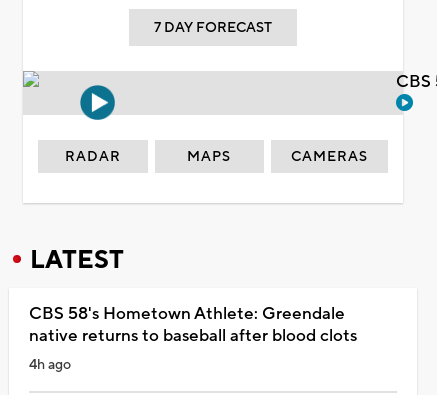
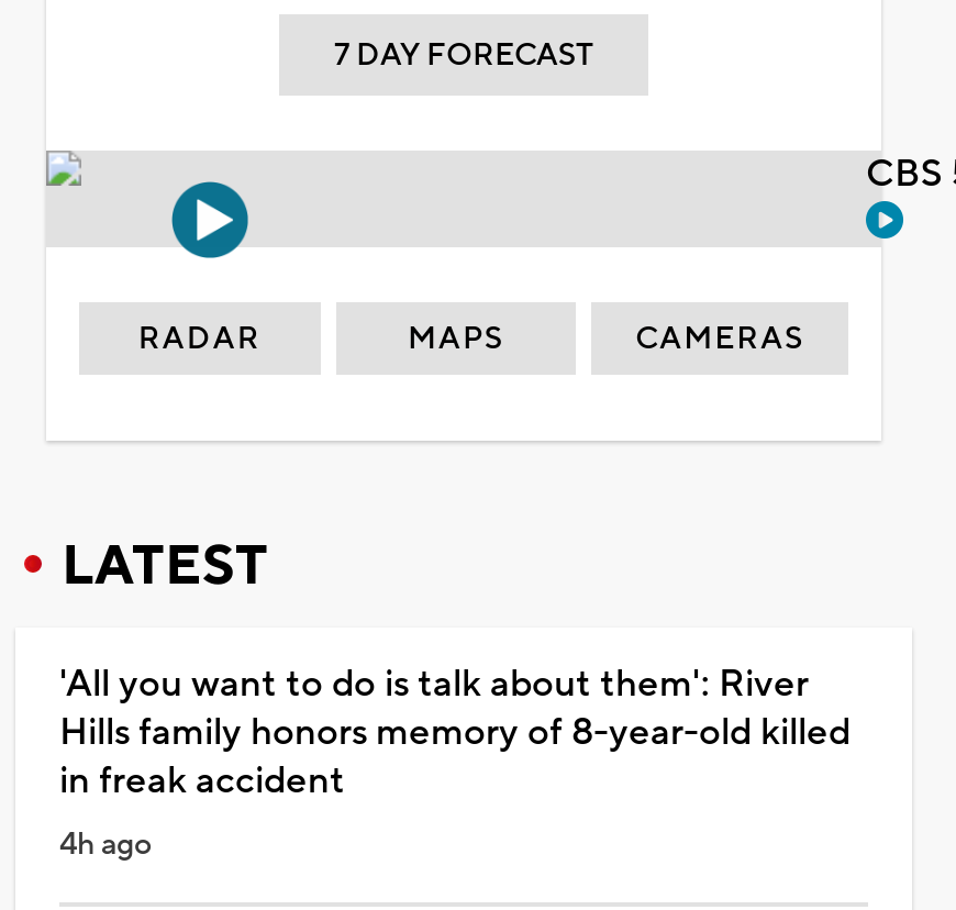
[29,303,357,347] CBS 58's Hometown Athlete: Greendale | native returns to baseball after blood clots -> [59,660,851,805] 'All you want to do is talk about them': River | Hills family honors memory of 8-year-old killed | in freak accident

